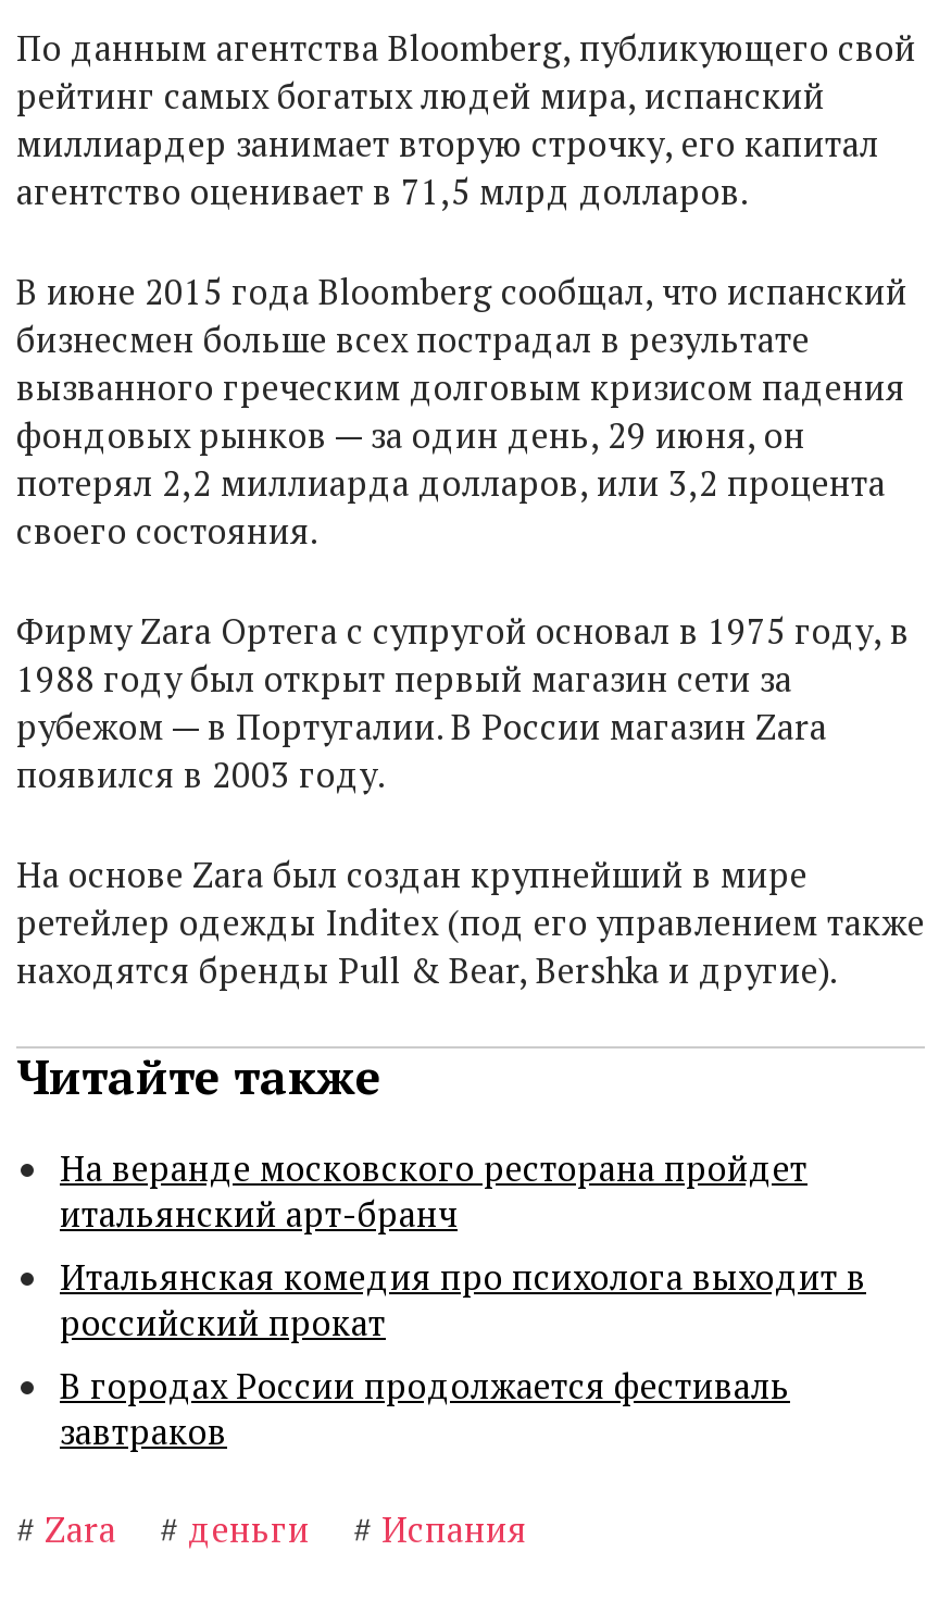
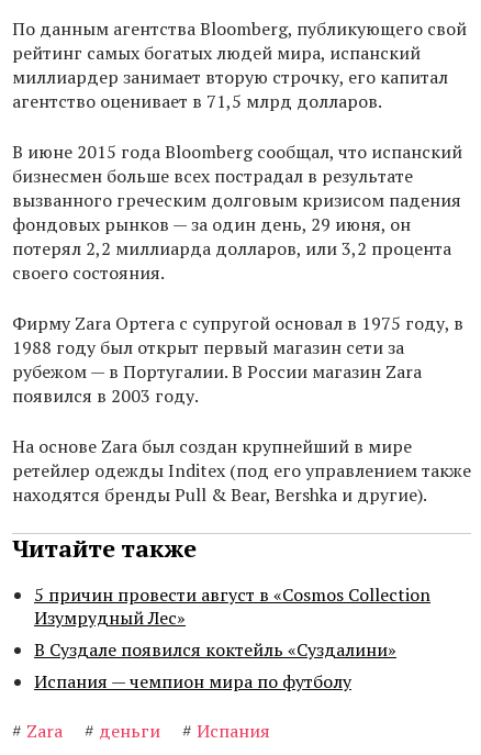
[60,1145,866,1456] На веранде московского ресторана пройдет | итальянский арт-бранч | Итальянская комедия про психолога выходит в | российский прокат | В городах России продолжается фестиваль | завтраков -> [34,583,430,694] 5 причин провести август в «Cosmos Collection | Изумрудный Лес» | В Суздале появился коктейль «Суздалини» | Испания — чемпион мира по футболу

